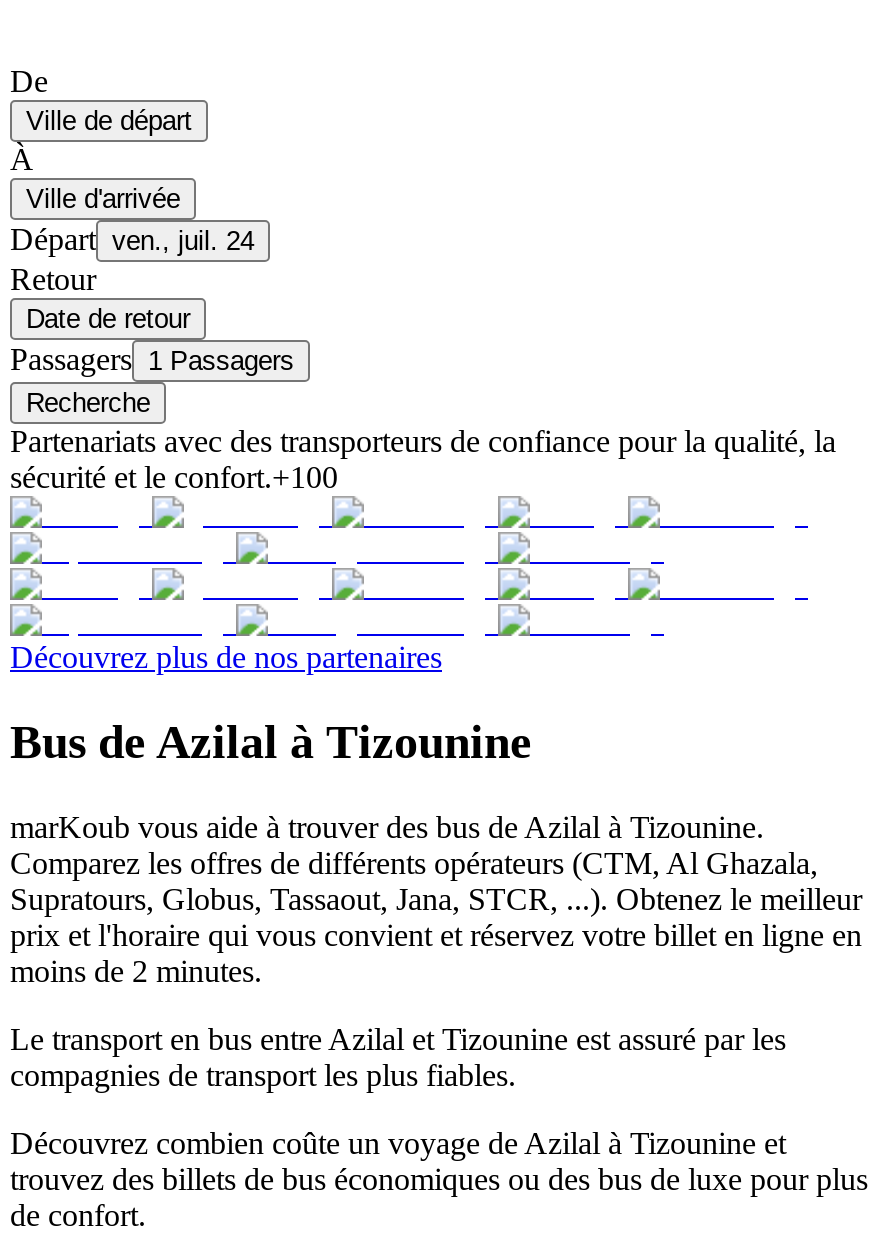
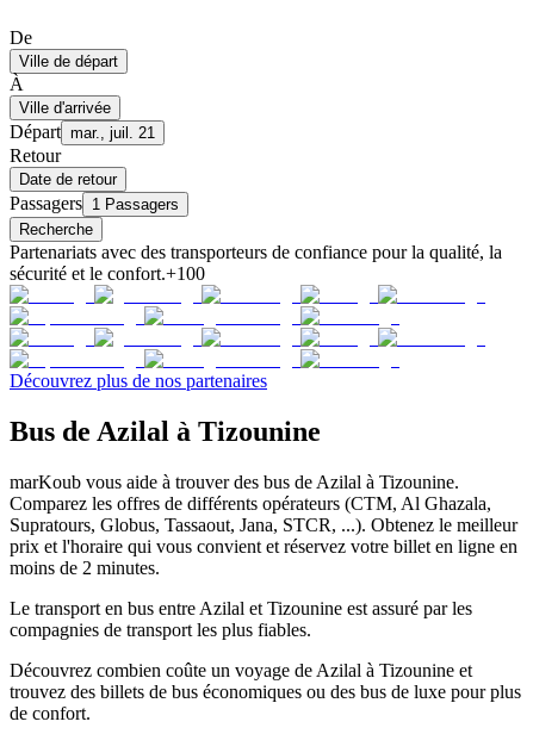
[10,222,254,256] Départ ven., juil. 24 -> [10,121,155,142] Départ mar., juil. 21

